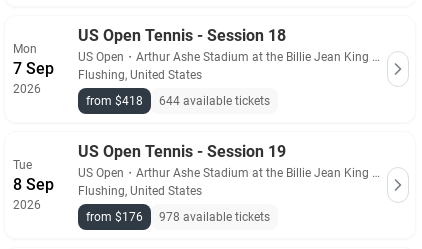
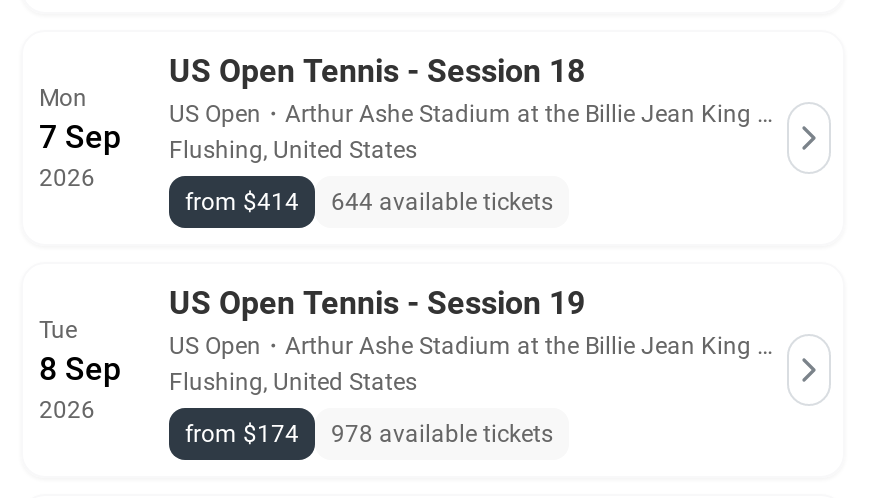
[86,94,270,108] from $418 644 available tickets -> [185,188,553,216] from $414 644 available tickets
[86,210,270,224] from $176 978 available tickets -> [185,420,553,448] from $174 978 available tickets

